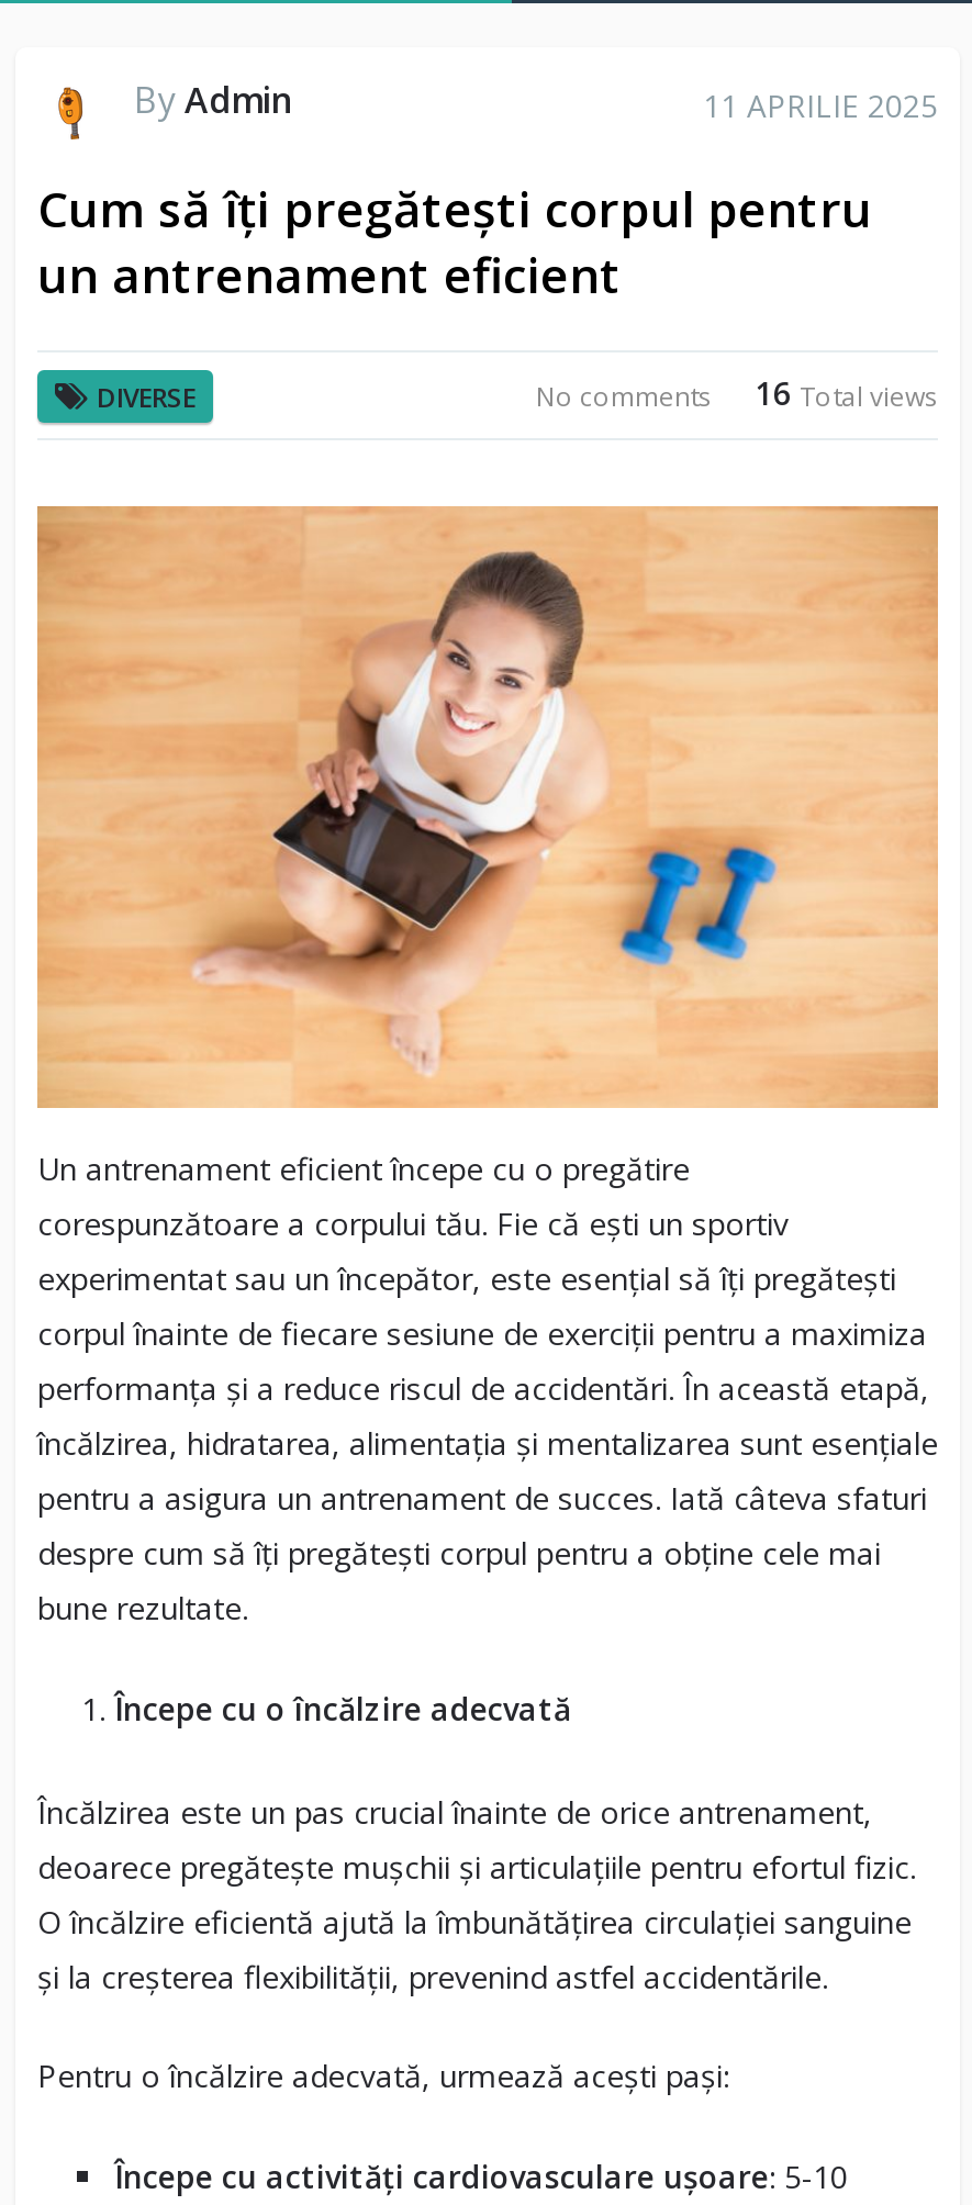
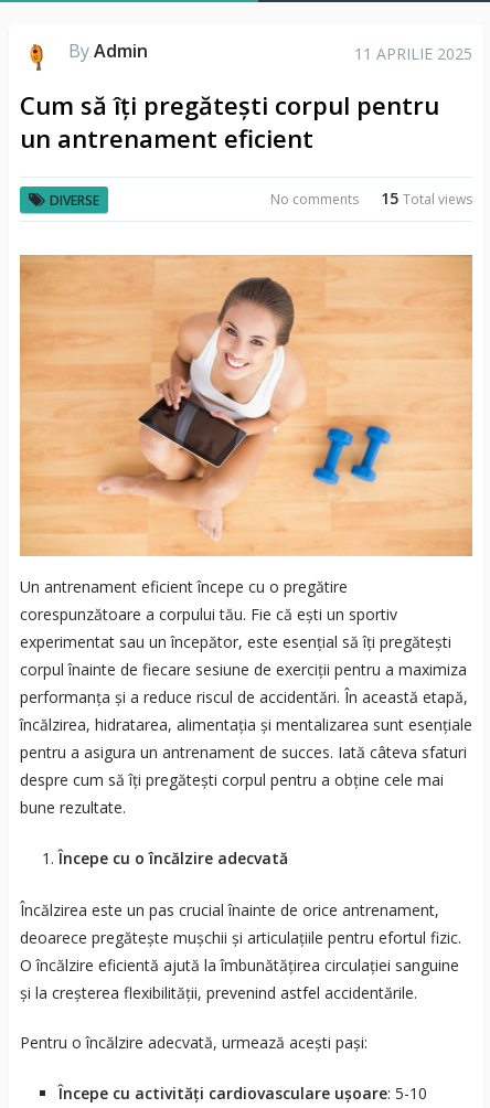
[536,372,938,414] No comments 16 Total views -> [270,188,472,209] No comments 15 Total views

